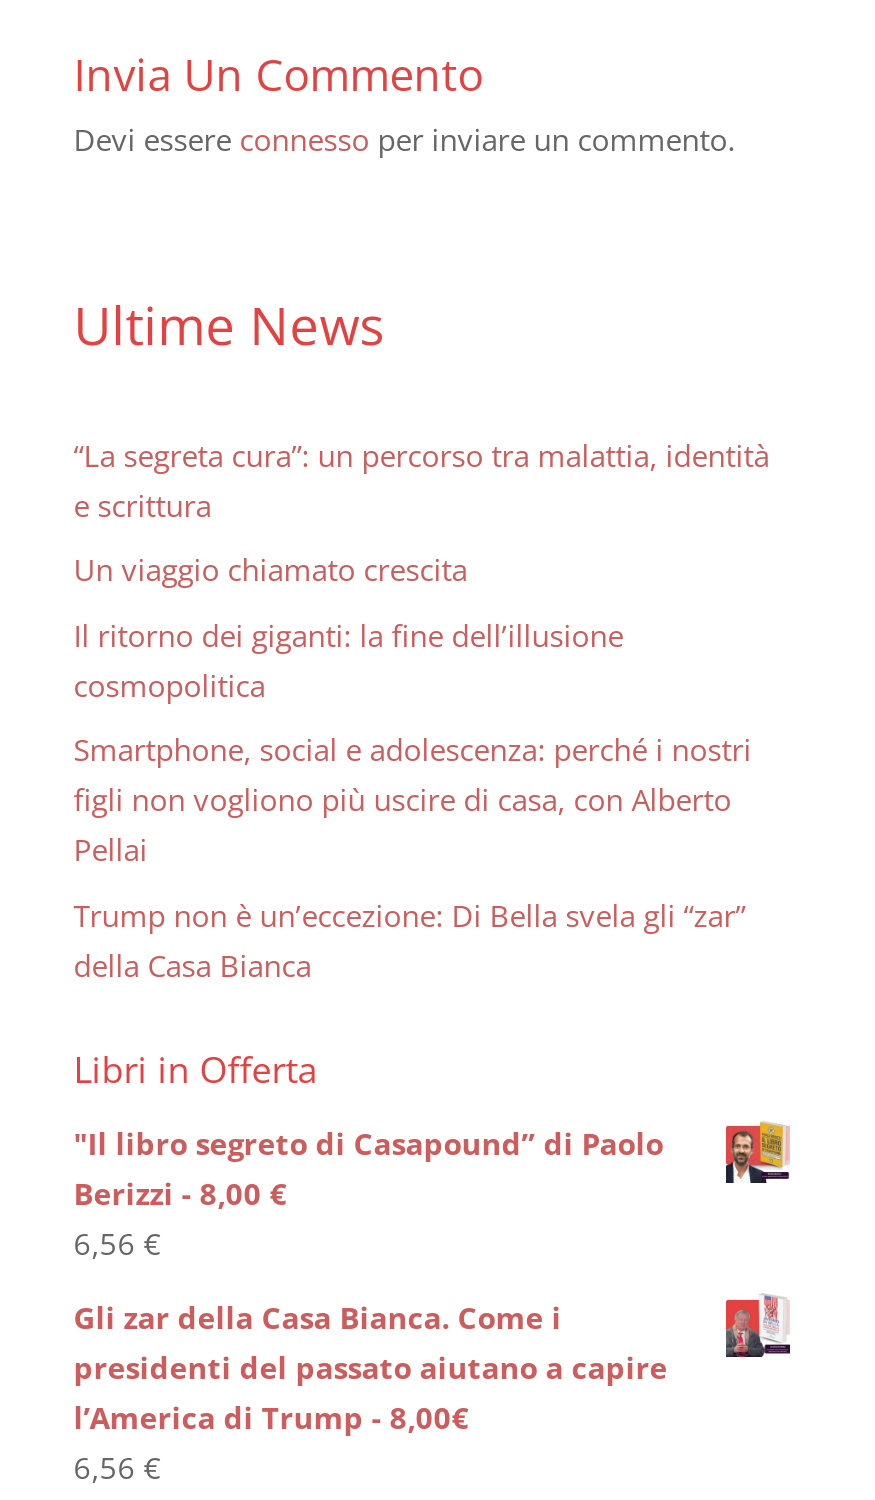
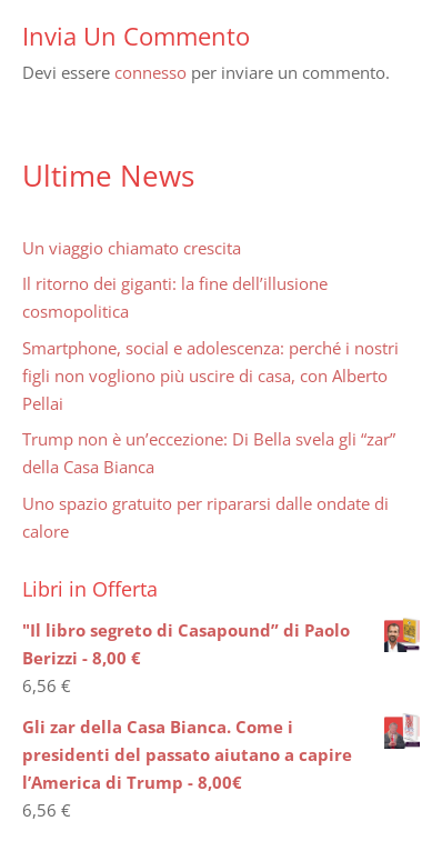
[74,434,770,524] “La segreta cura”: un percorso tra malattia, identità | e scrittura -> none
moved [74,549,752,984] -> [22,236,398,478]: Un viaggio chiamato crescita | Il ritorno dei giganti: la fine dell’illusione | cosmopolitica | Smartphone, social e adolescenza: perché i nostri | figli non vogliono più uscire di casa, con Alberto | Pellai | Trump non è un’eccezione: Di Bella svela gli “zar” | della Casa Bianca
none -> [22,492,388,542] Uno spazio gratuito per ripararsi dalle ondate di | calore

